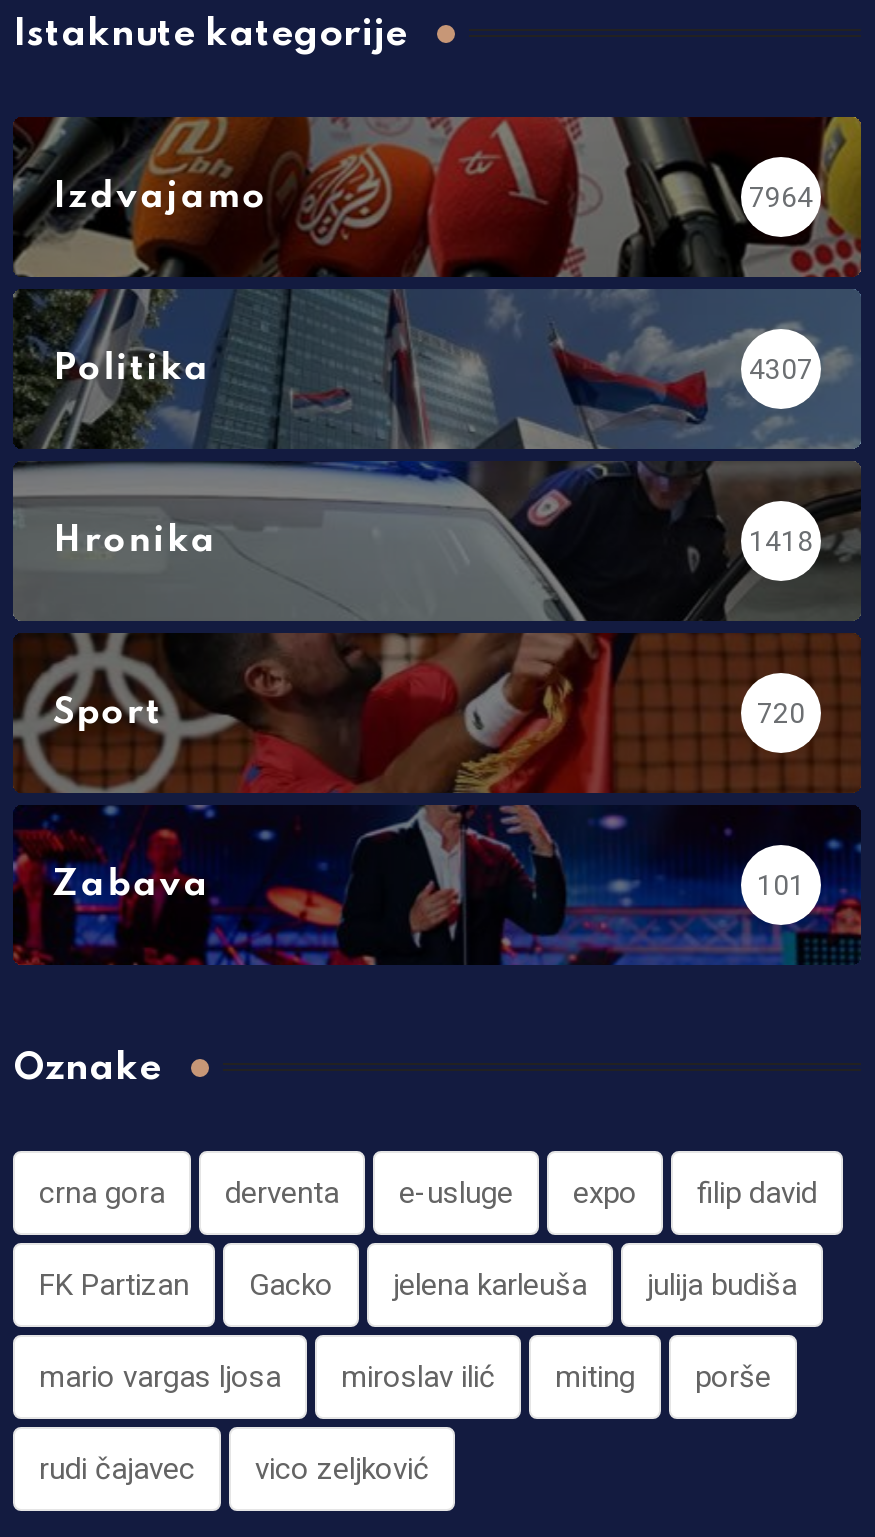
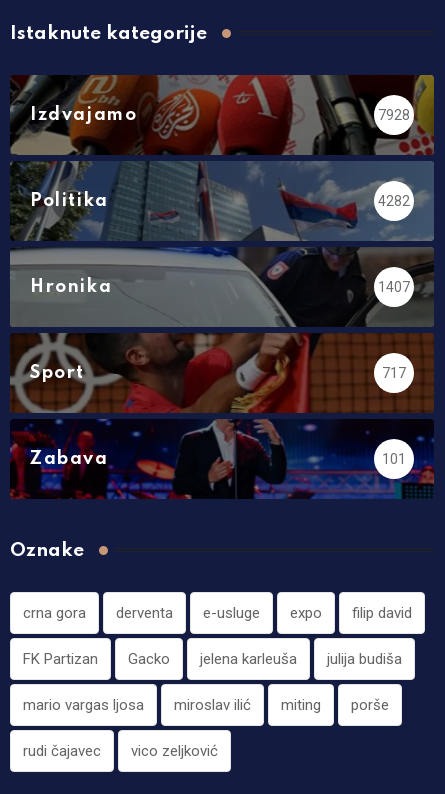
[749,181,813,213] 7964 -> [378,107,410,123] 7928
[749,353,813,385] 4307 -> [378,193,410,209] 4282
[749,525,813,557] 1418 -> [378,279,410,295] 1407
[757,697,805,729] 720 -> [382,365,406,381] 717

